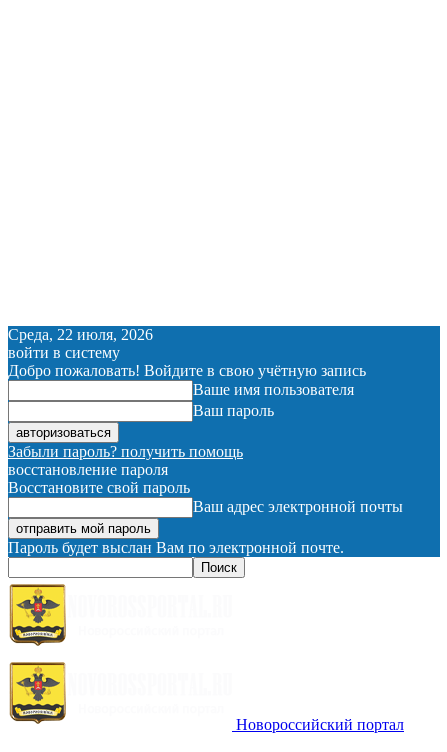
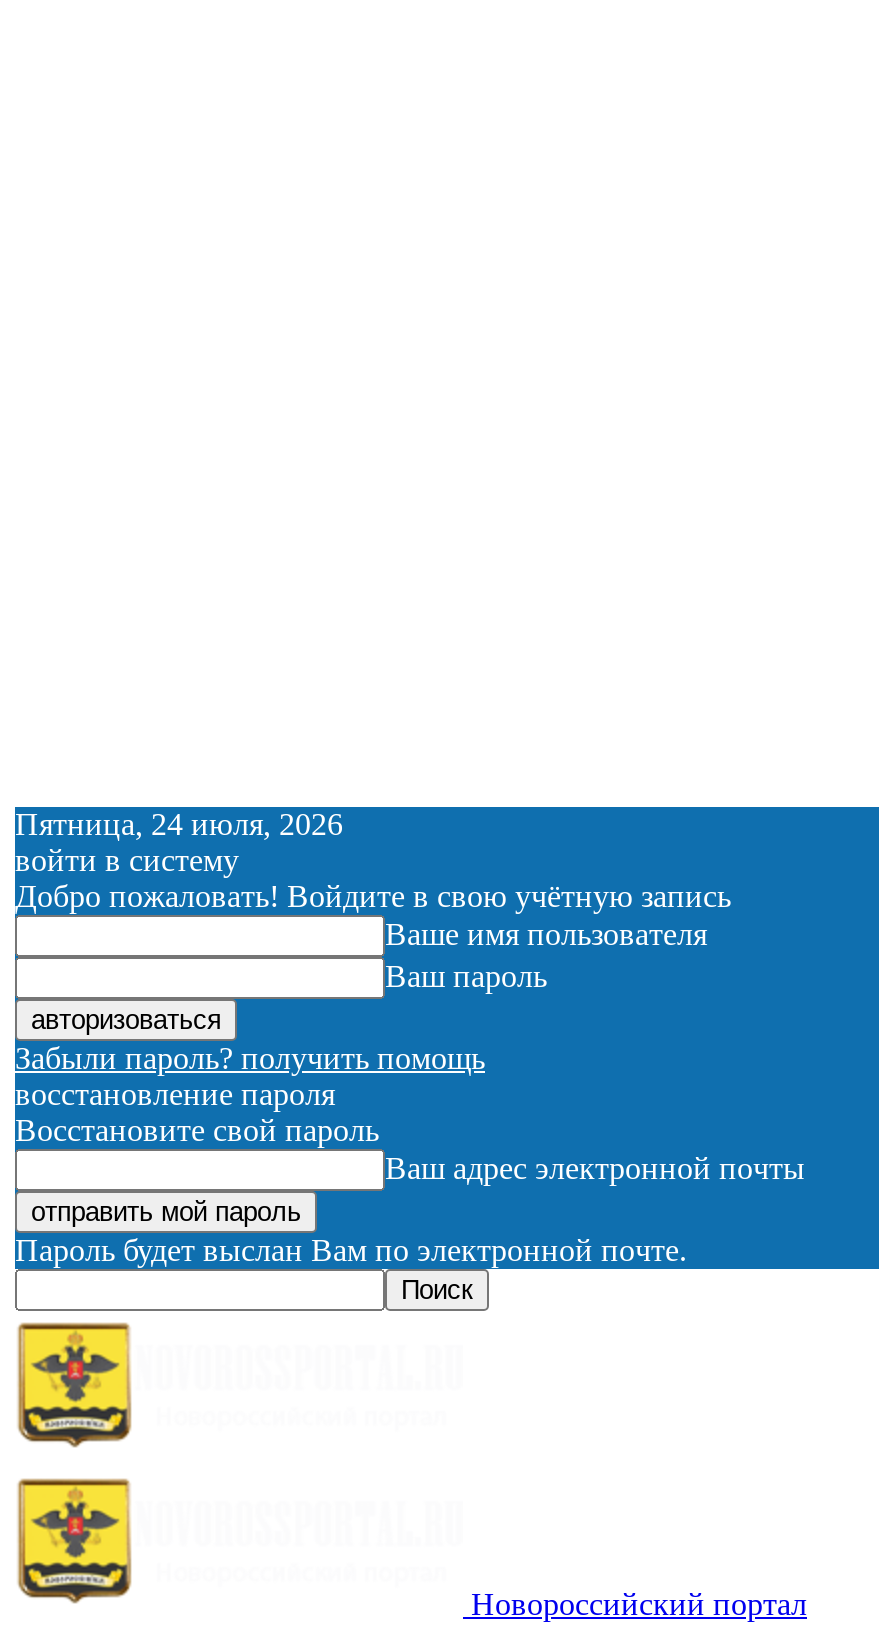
[8,326,153,343] Среда, 22 июля, 2026 -> [15,807,343,841] Пятница, 24 июля, 2026

